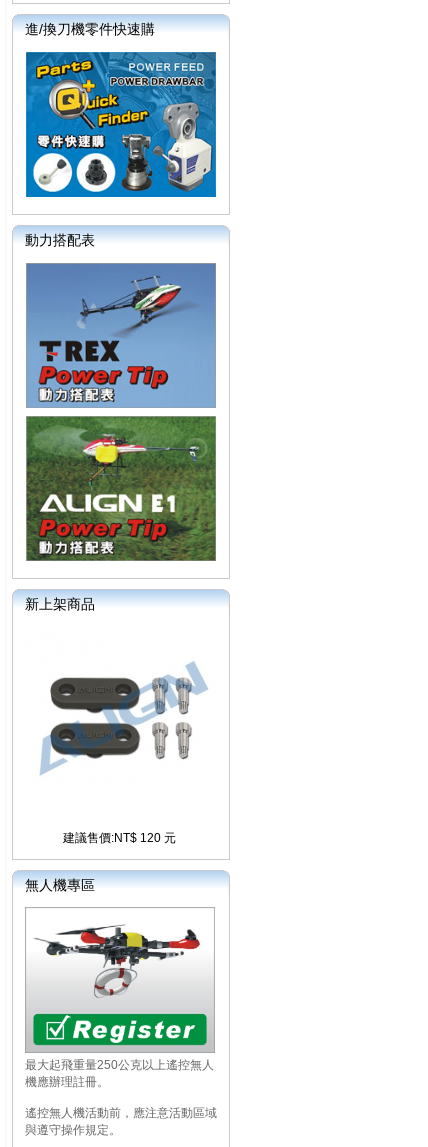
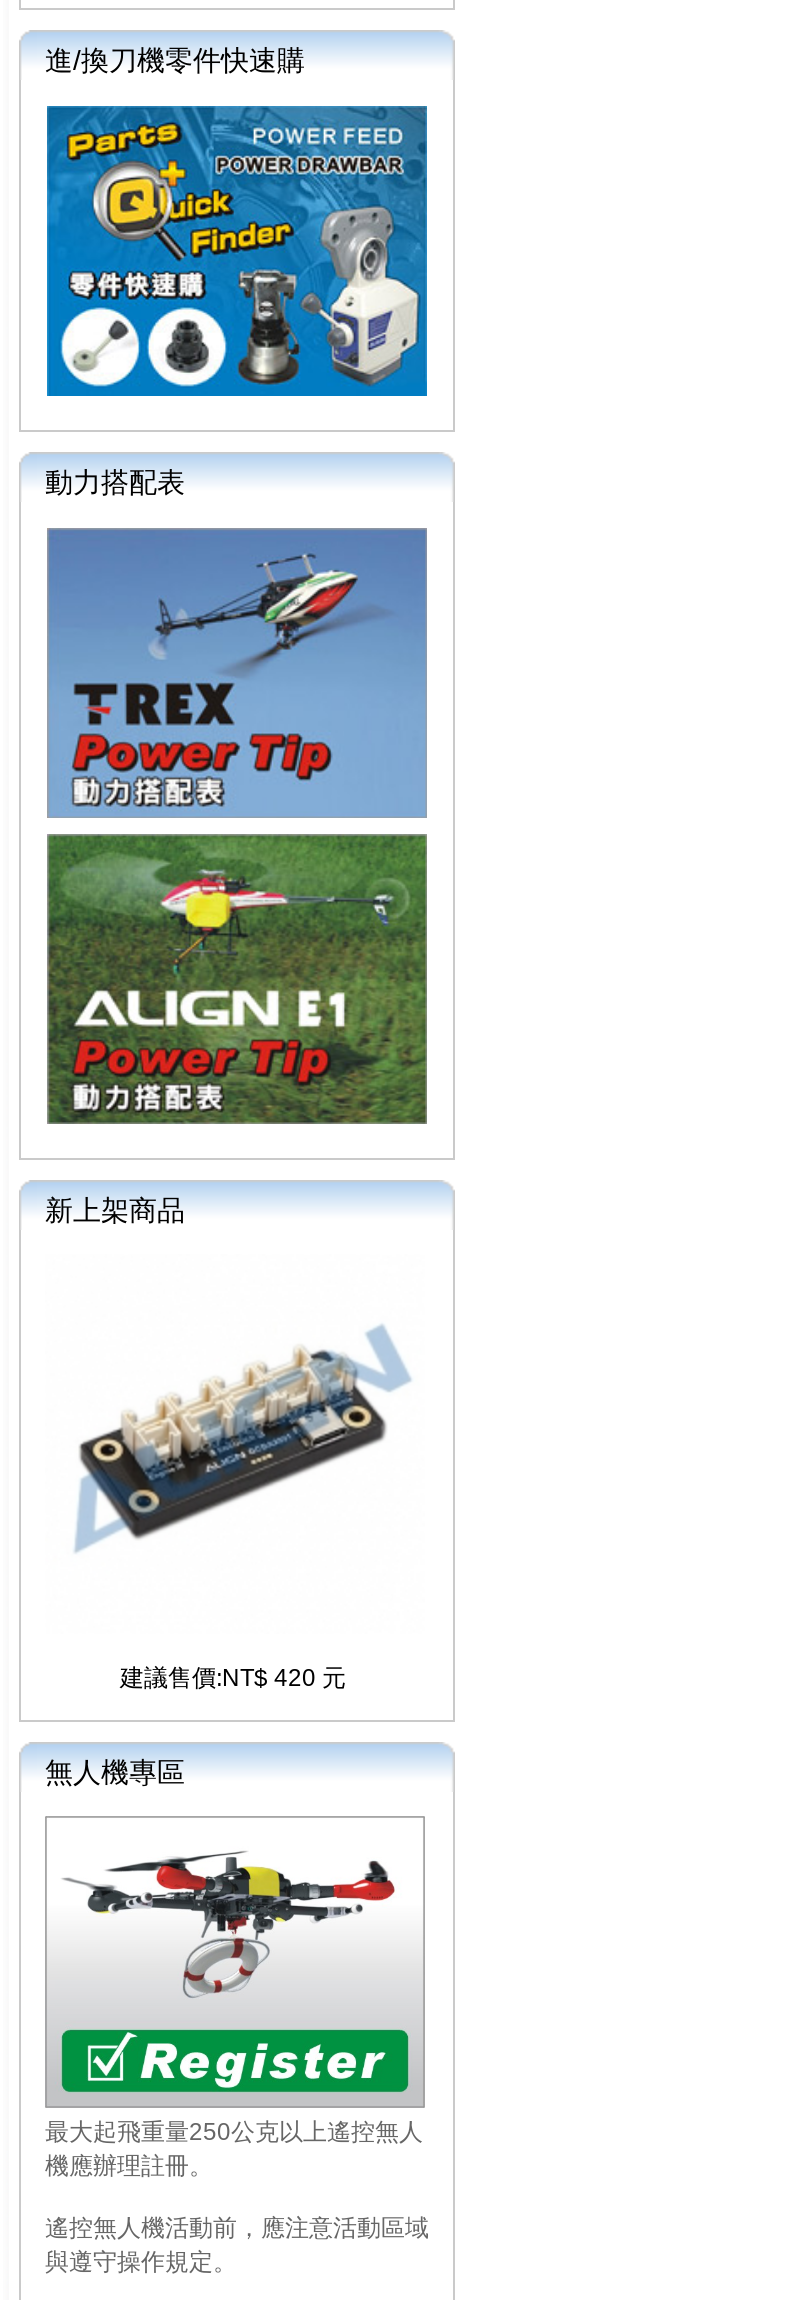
[43,674,195,768] [image] -> [79,1346,387,1540] [image]
[62,831,175,845] 建議售價:NT$ 120 元 -> [120,1664,346,1692] 建議售價:NT$ 420 元

